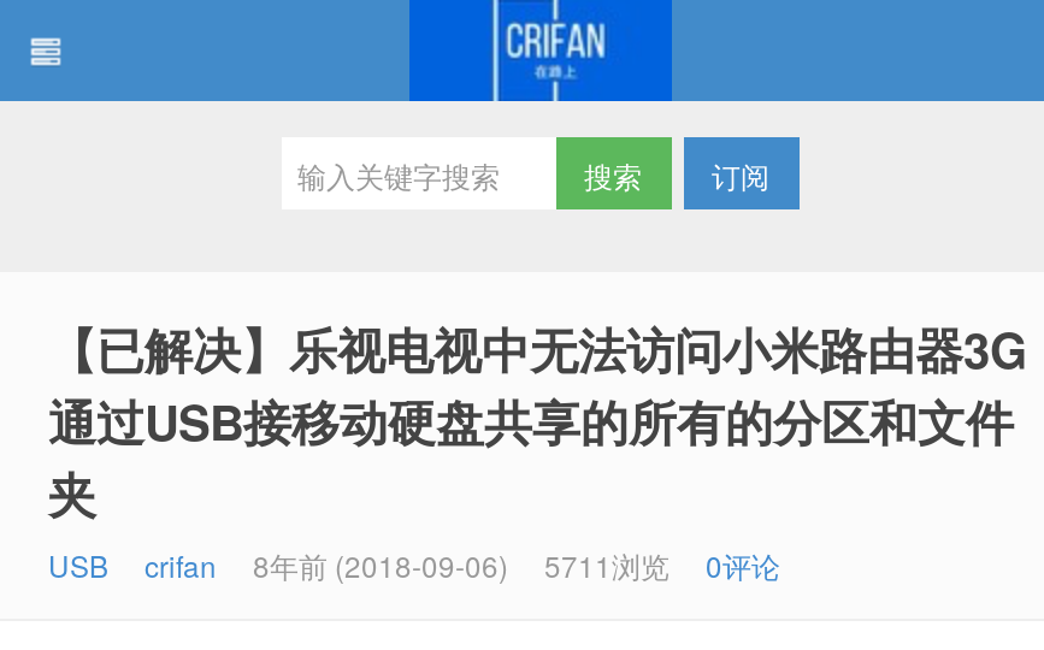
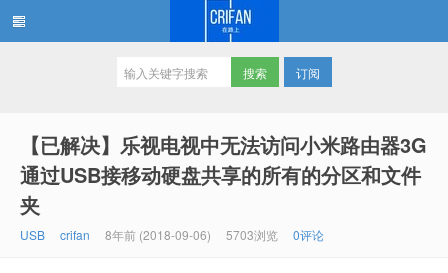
[48,544,780,585] USB crifan 8年前 (2018-09-06) 5711浏览 0评论 -> [20,226,324,243] USB crifan 8年前 (2018-09-06) 5703浏览 0评论

